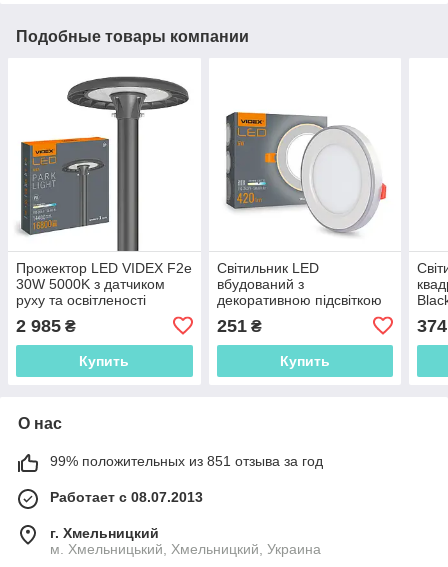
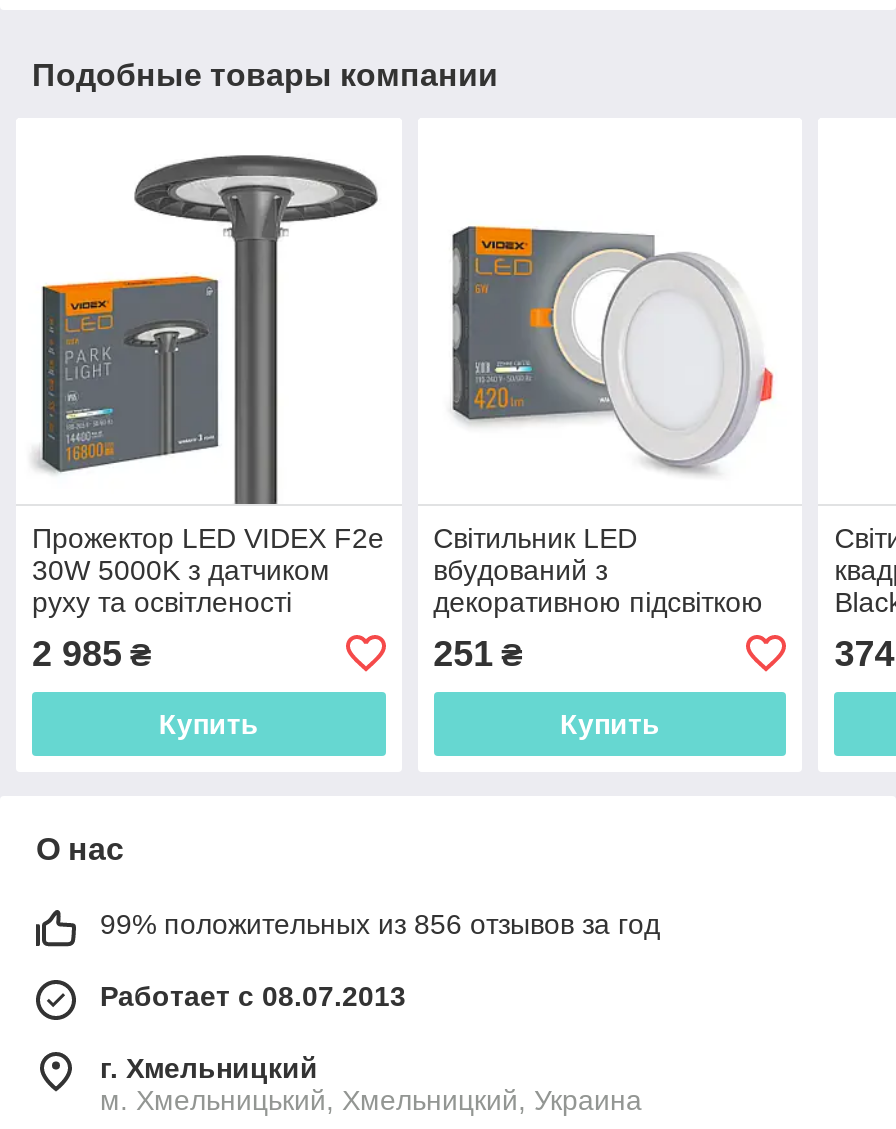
[50,453,323,469] 99% положительных из 851 отзыва за год -> [100,908,660,940] 99% положительных из 856 отзывов за год

